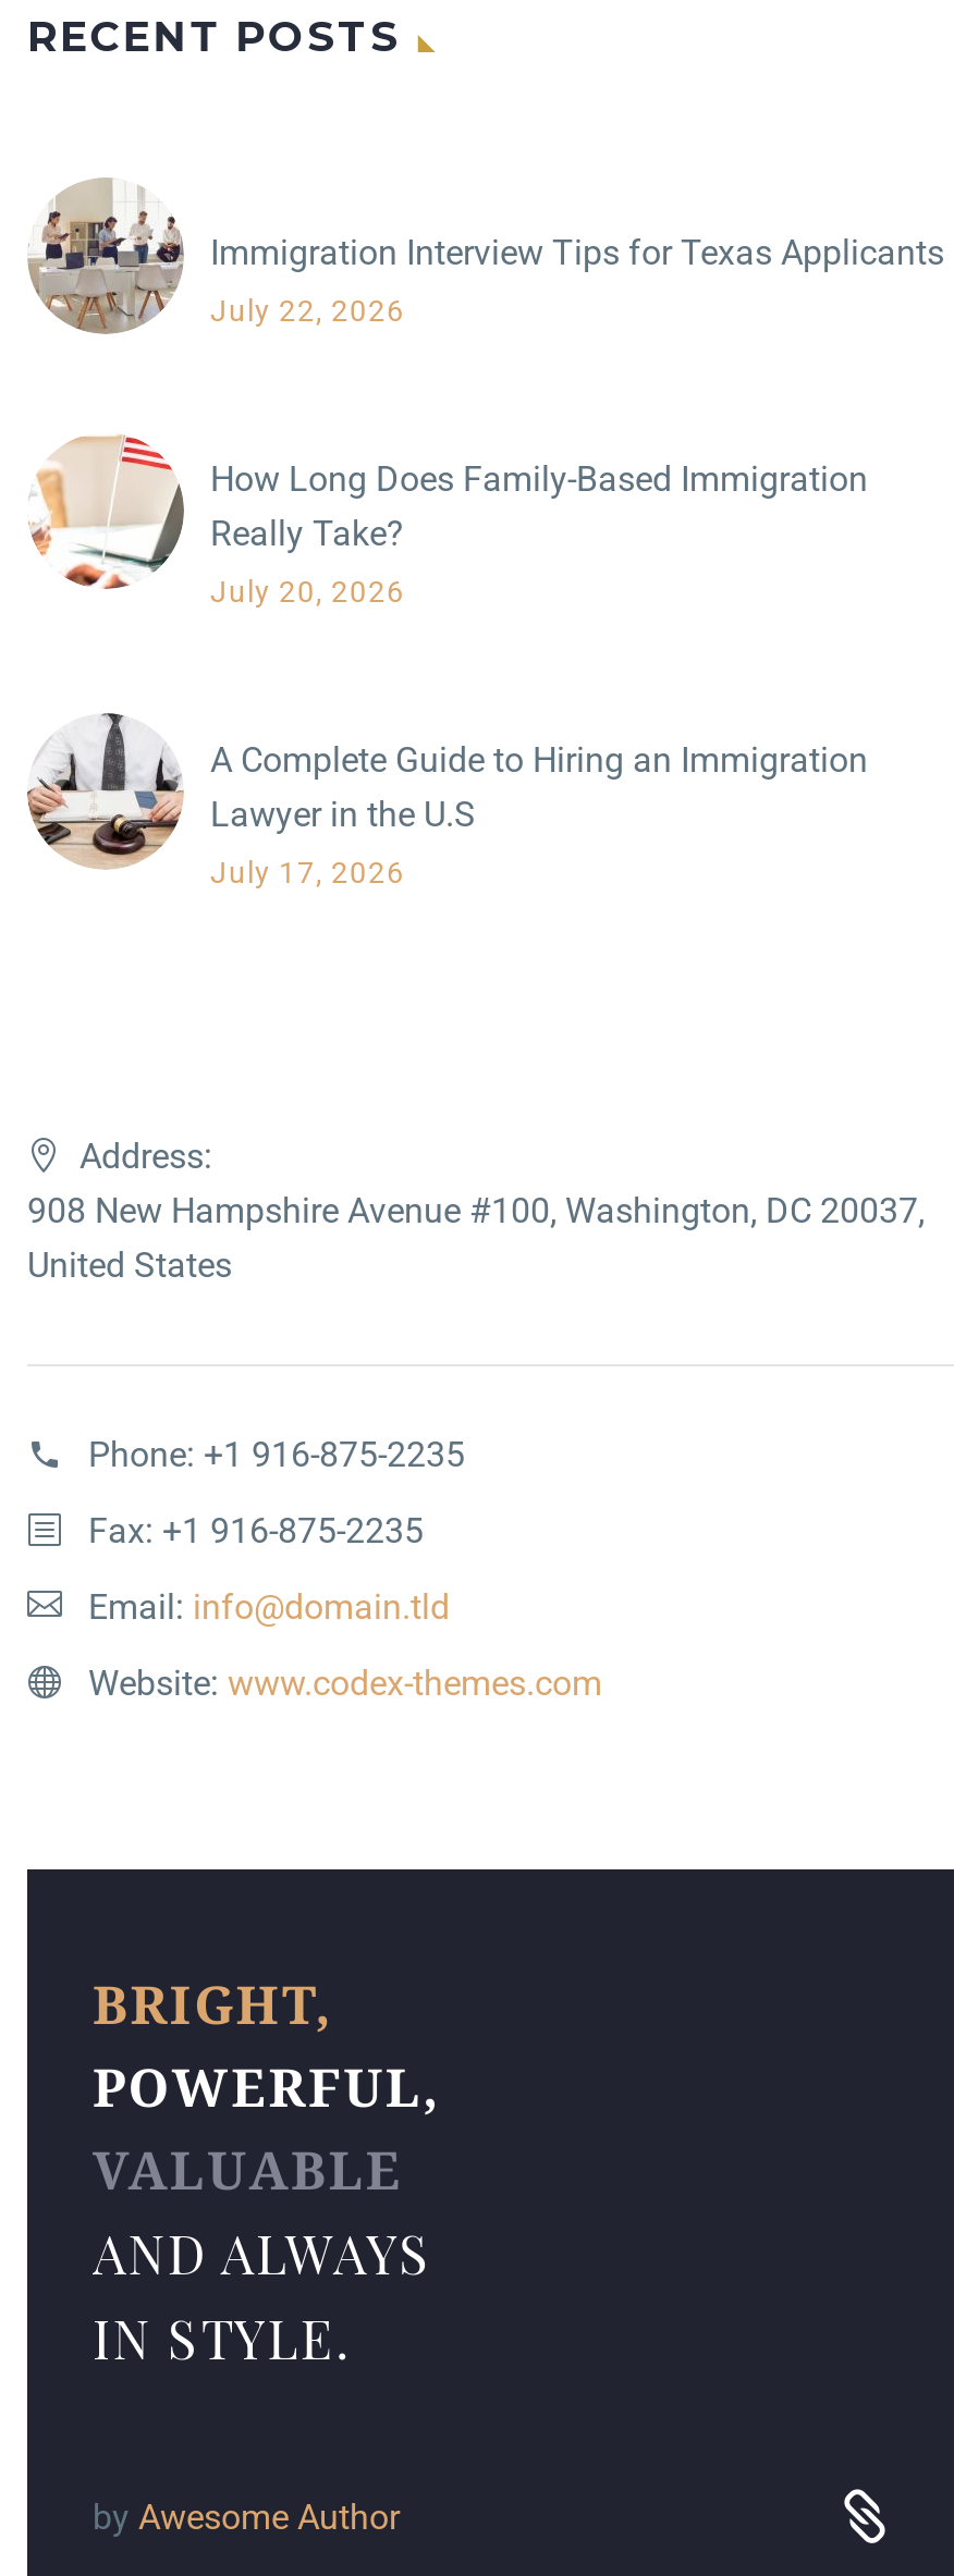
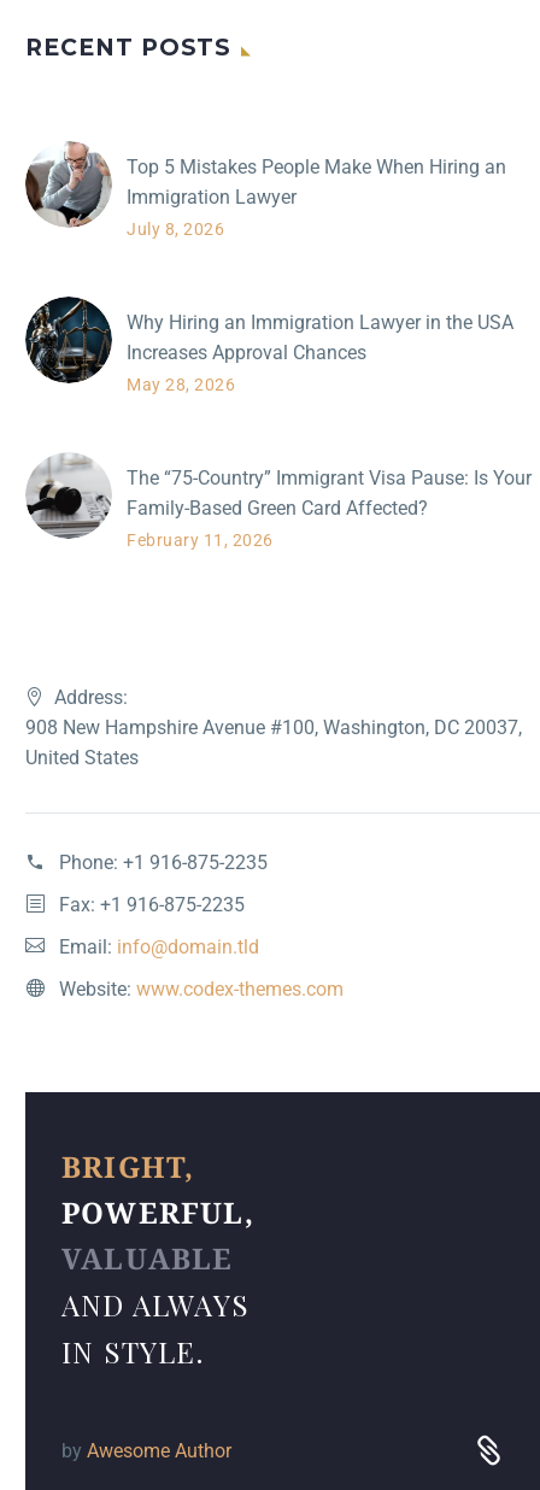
[29,177,944,336] [image] | Immigration Interview Tips for Texas Applicants -> [24,140,506,228] [image] | Top 5 Mistakes People Make When Hiring an | Immigration Lawyer
[210,294,405,329] July 22, 2026 -> [127,220,224,239] July 8, 2026
[29,434,868,591] [image] | How Long Does Family-Based Immigration | Really Take? -> [24,295,513,385] [image] | Why Hiring an Immigration Lawyer in the USA | Increases Approval Chances
[210,575,405,610] July 20, 2026 -> [127,376,235,395] May 28, 2026
[27,711,868,868] [image] | A Complete Guide to Hiring an Immigration | Lawyer in the U.S -> [27,452,532,539] [image] | The “75-Country” Immigrant Visa Pause: Is Your | Family-Based Green Card Affected?
[210,856,405,891] July 17, 2026 -> [127,531,273,550] February 11, 2026

